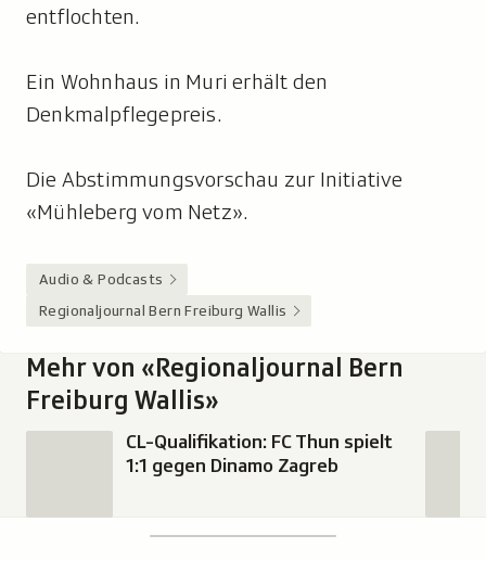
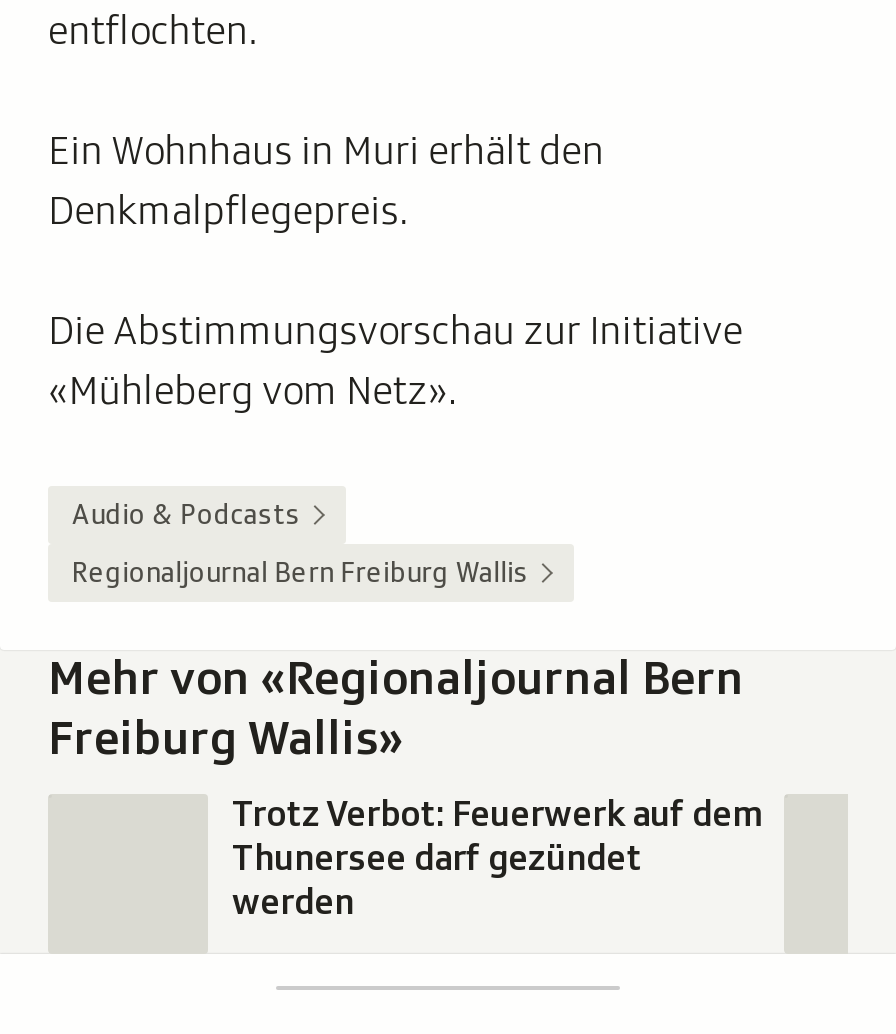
[126,430,393,479] CL-Qualifikation: FC Thun spielt | 1:1 gegen Dinamo Zagreb -> [232,792,760,926] Trotz Verbot: Feuerwerk auf dem | Thunersee darf gezündet | werden

